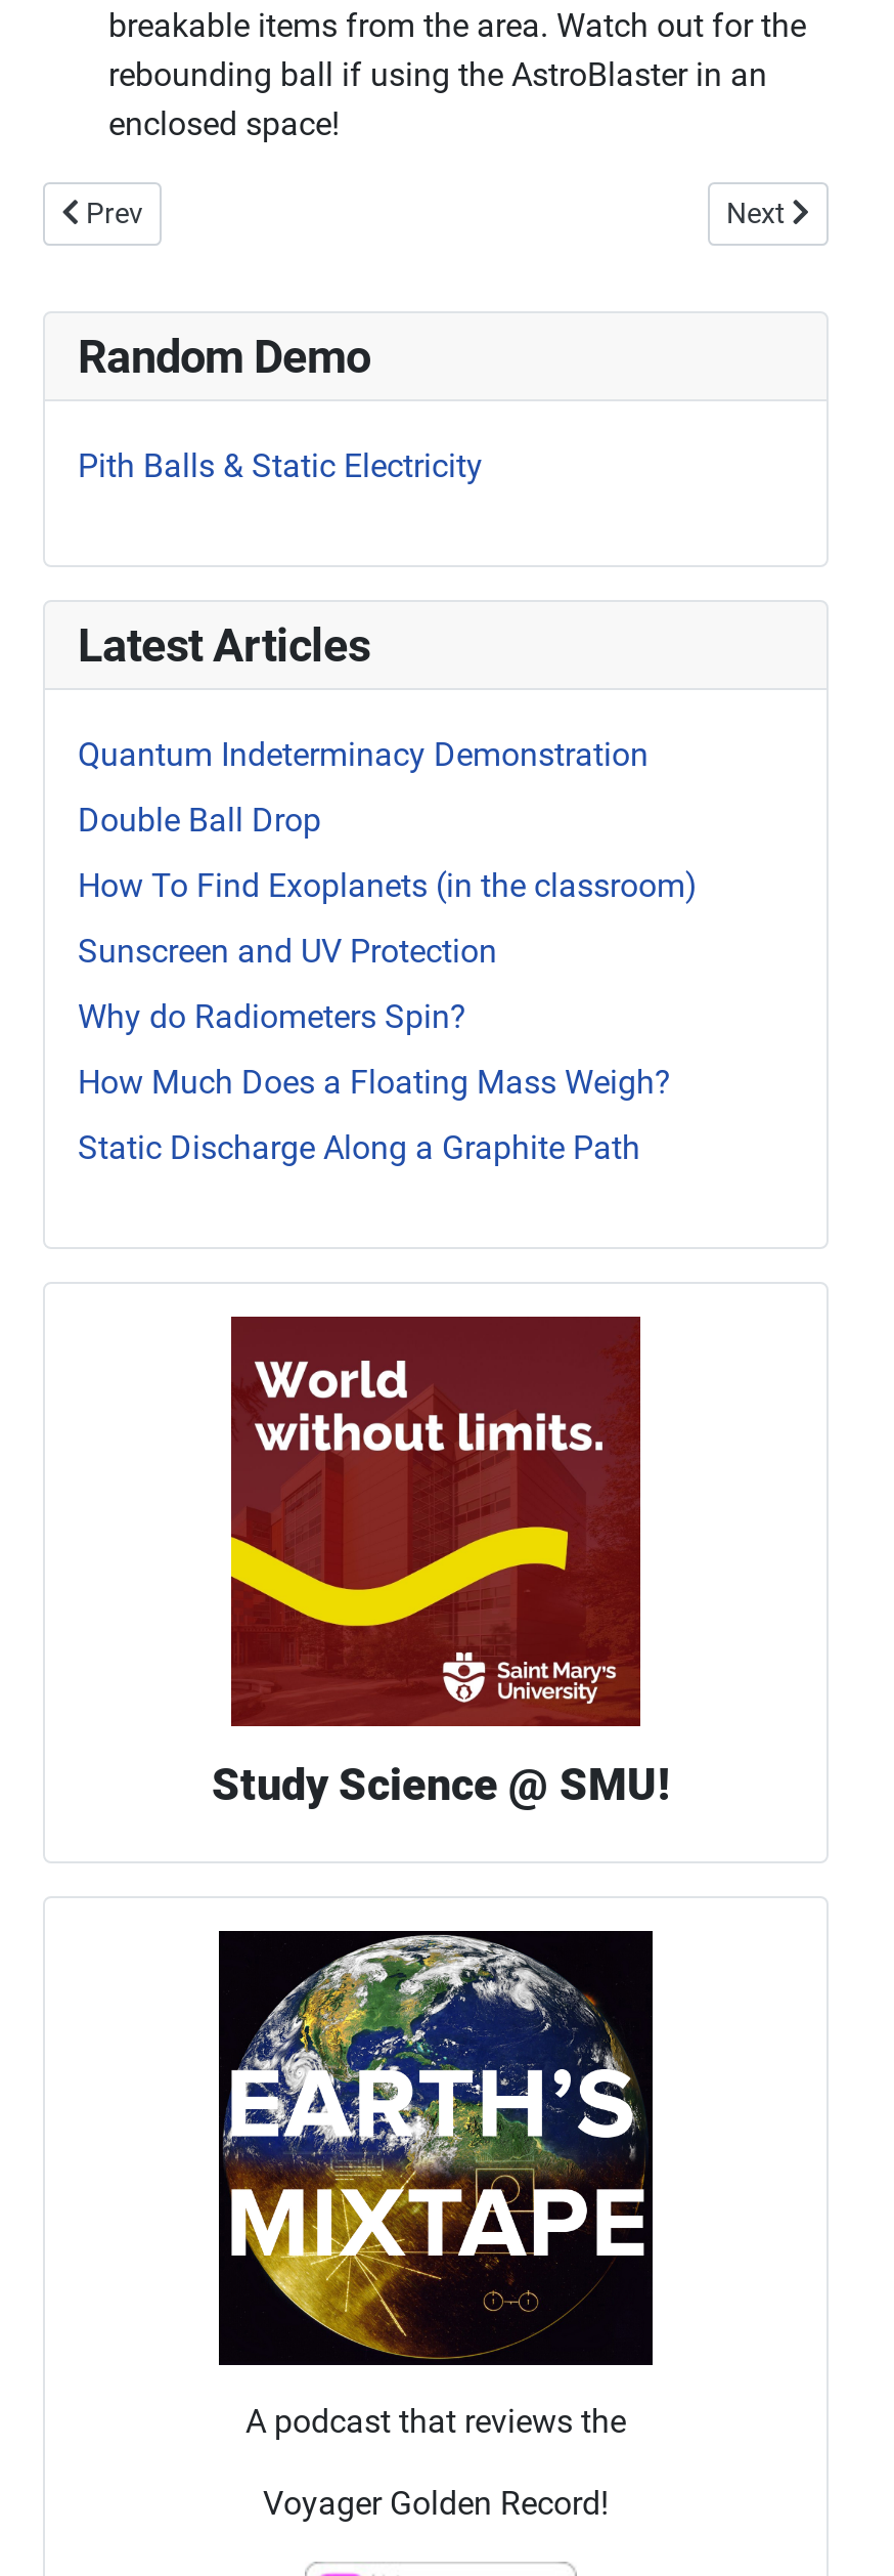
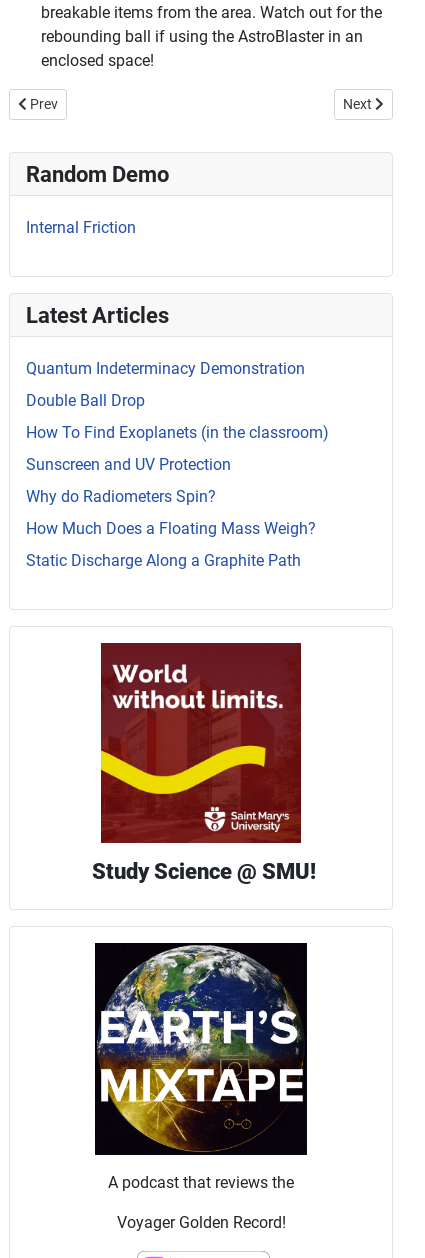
[78,446,483,485] Pith Balls & Static Electricity -> [26,218,136,237] Internal Friction

